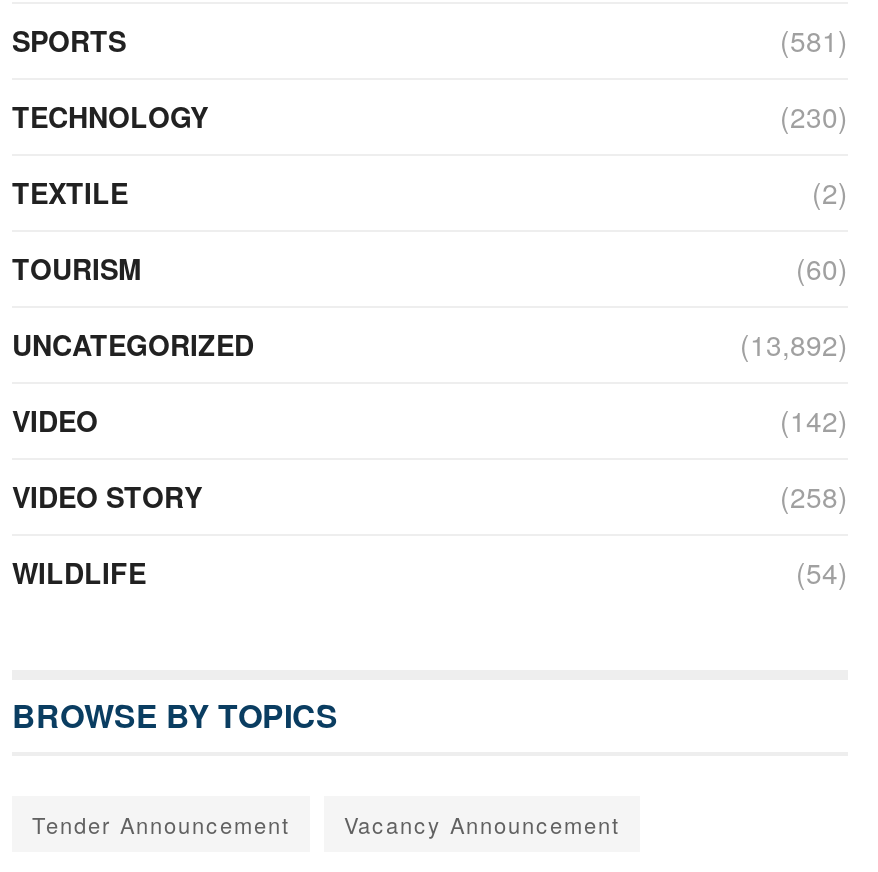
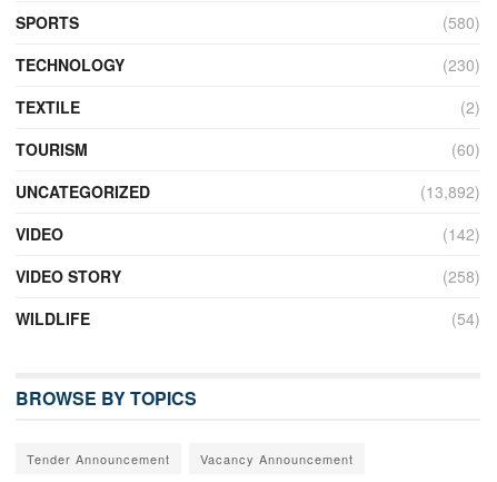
[780,20,848,60] (581) -> [443,11,480,34] (580)

